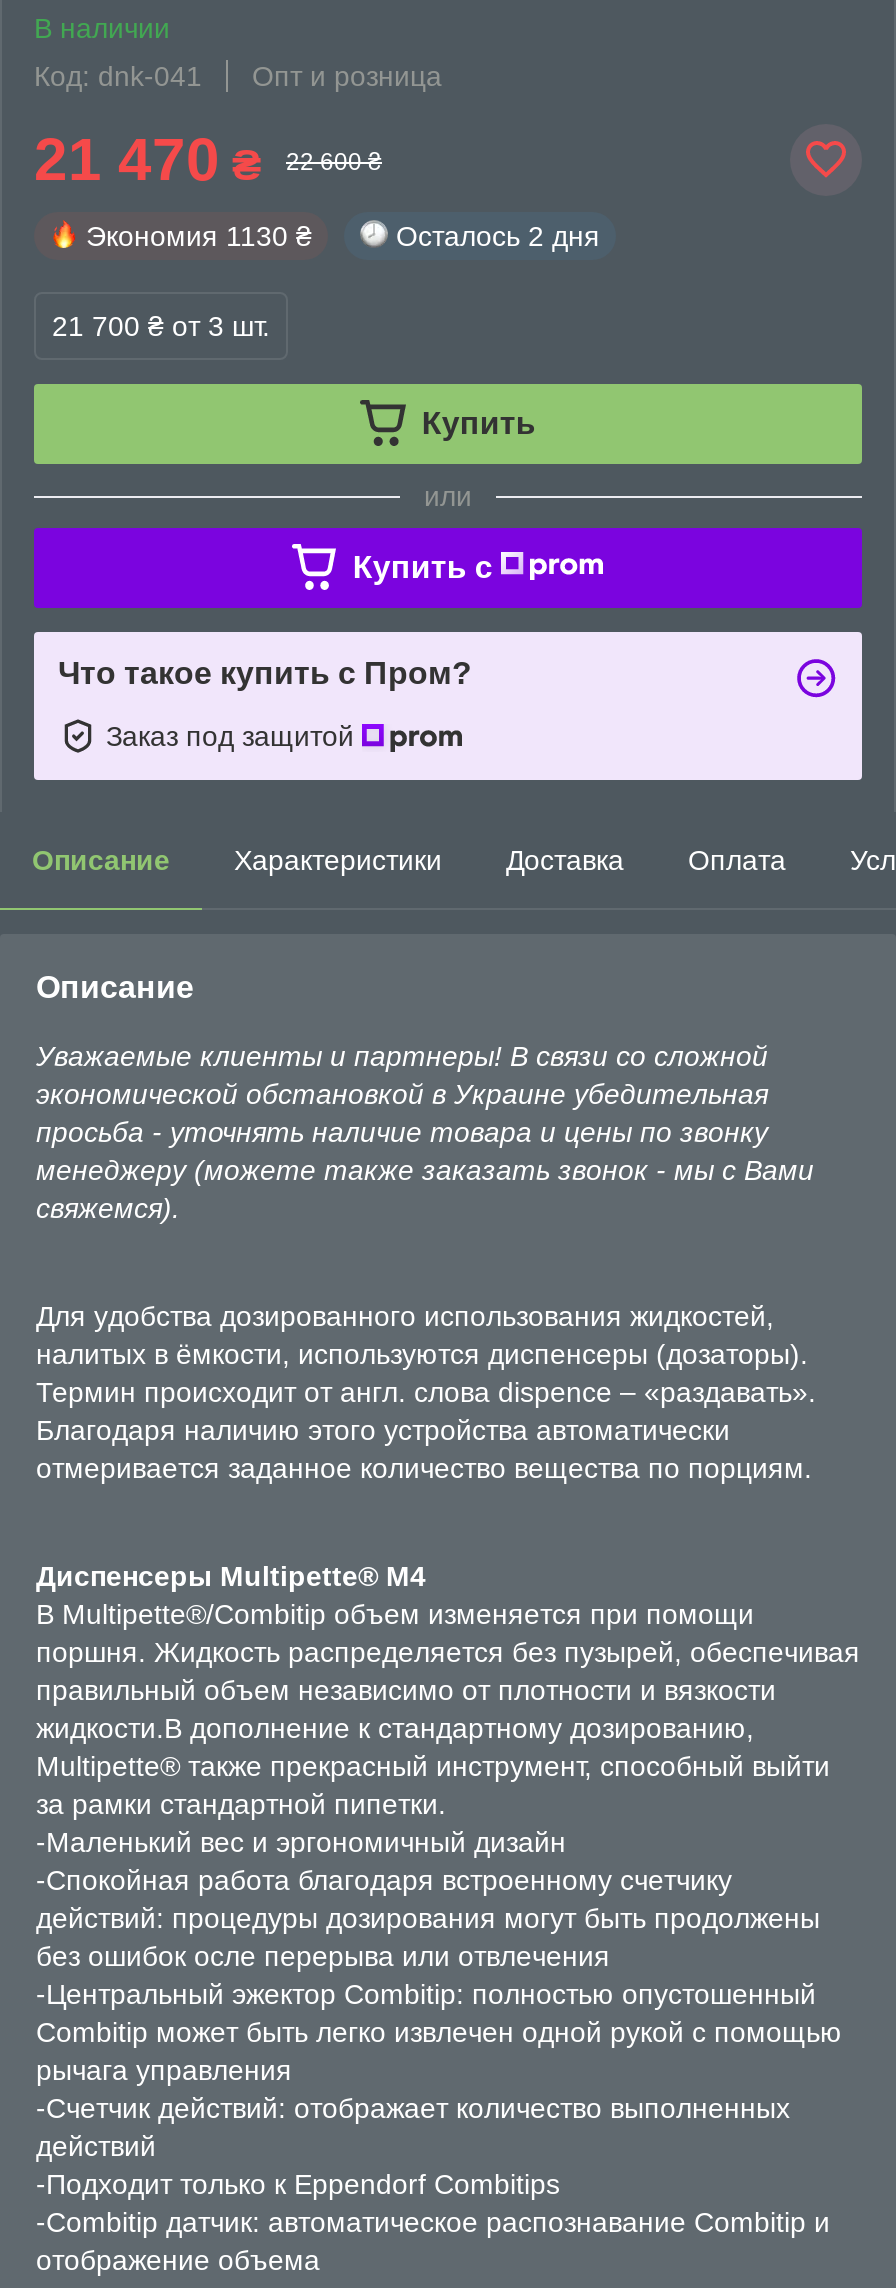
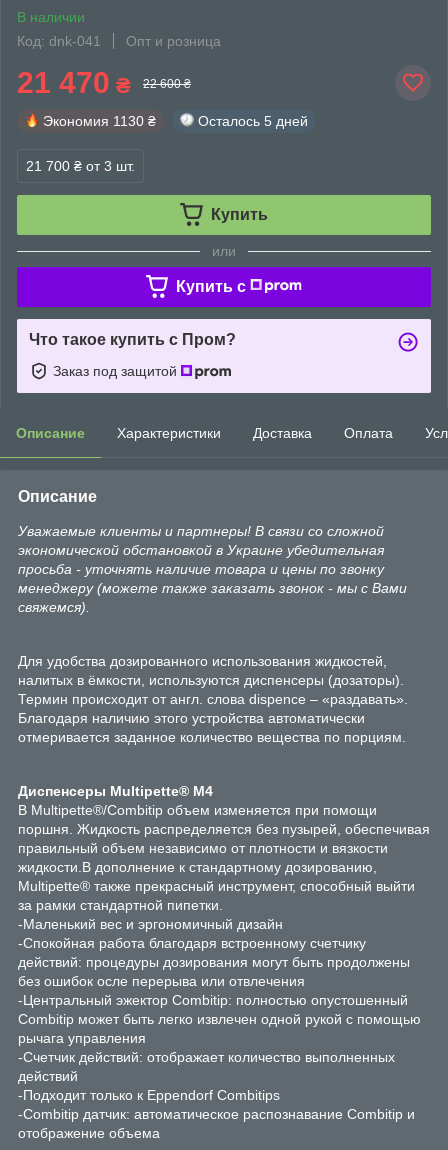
[396,220,600,252] Осталось 2 дня -> [198,113,308,129] Осталось 5 дней

